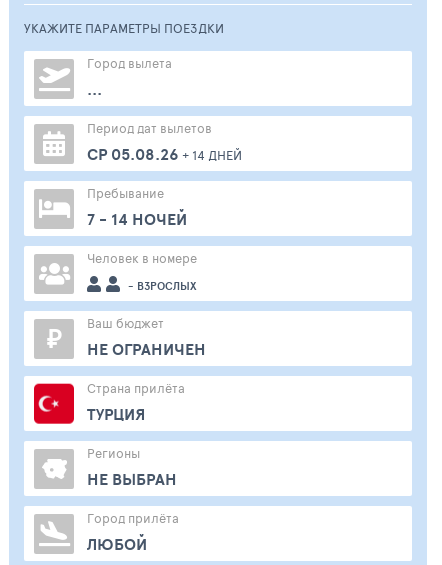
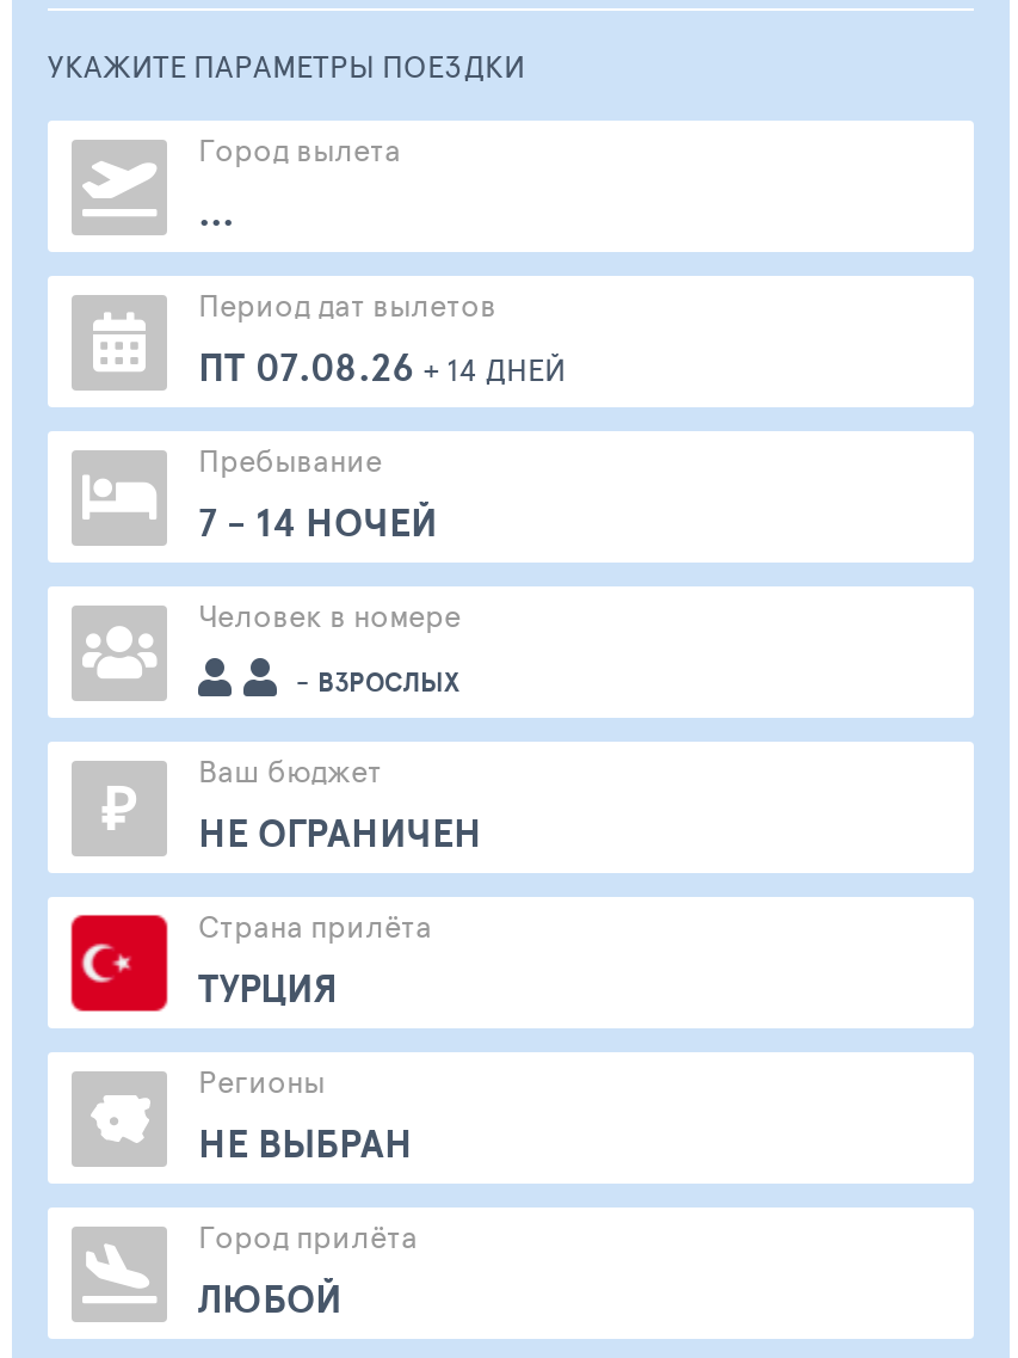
[87,142,242,166] СР 05.08.26 + 14 ДНЕЙ -> [198,338,566,395] ПТ 07.08.26 + 14 ДНЕЙ

